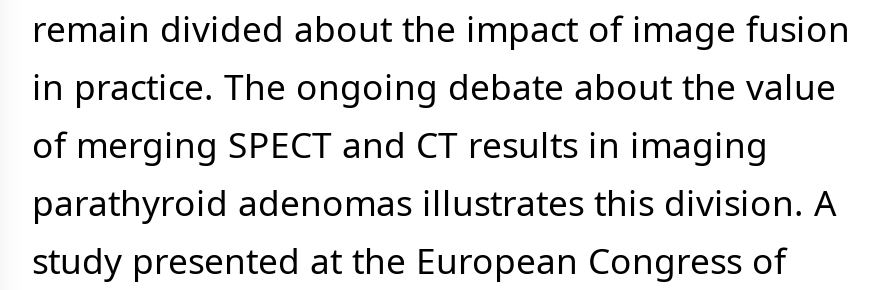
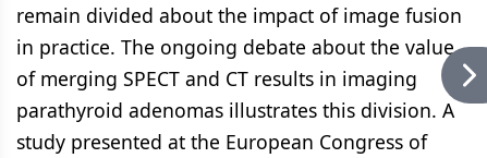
none -> [440,46,484,105] [image]

